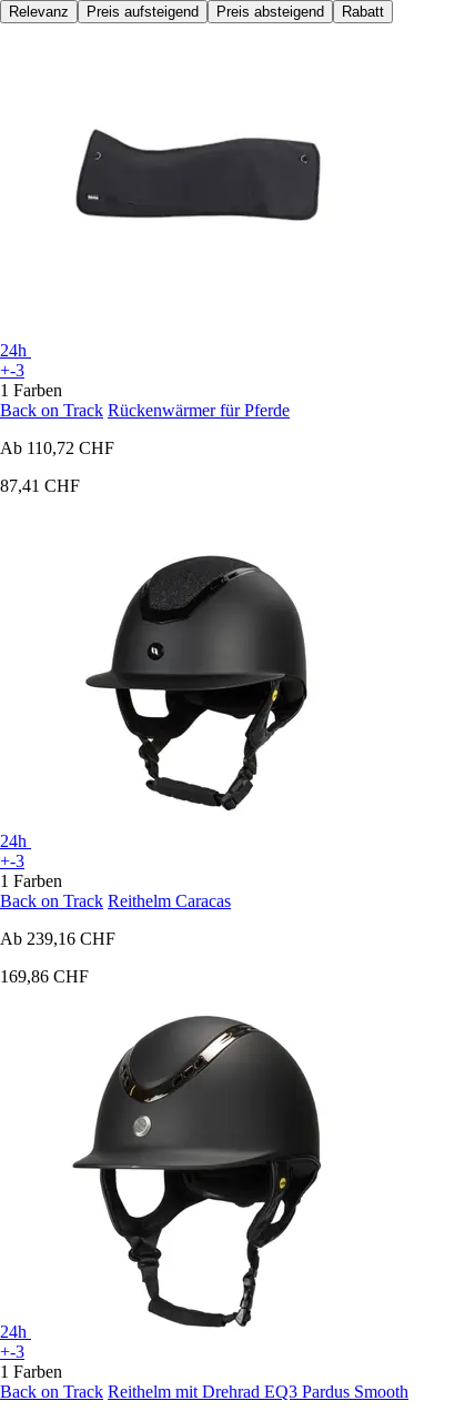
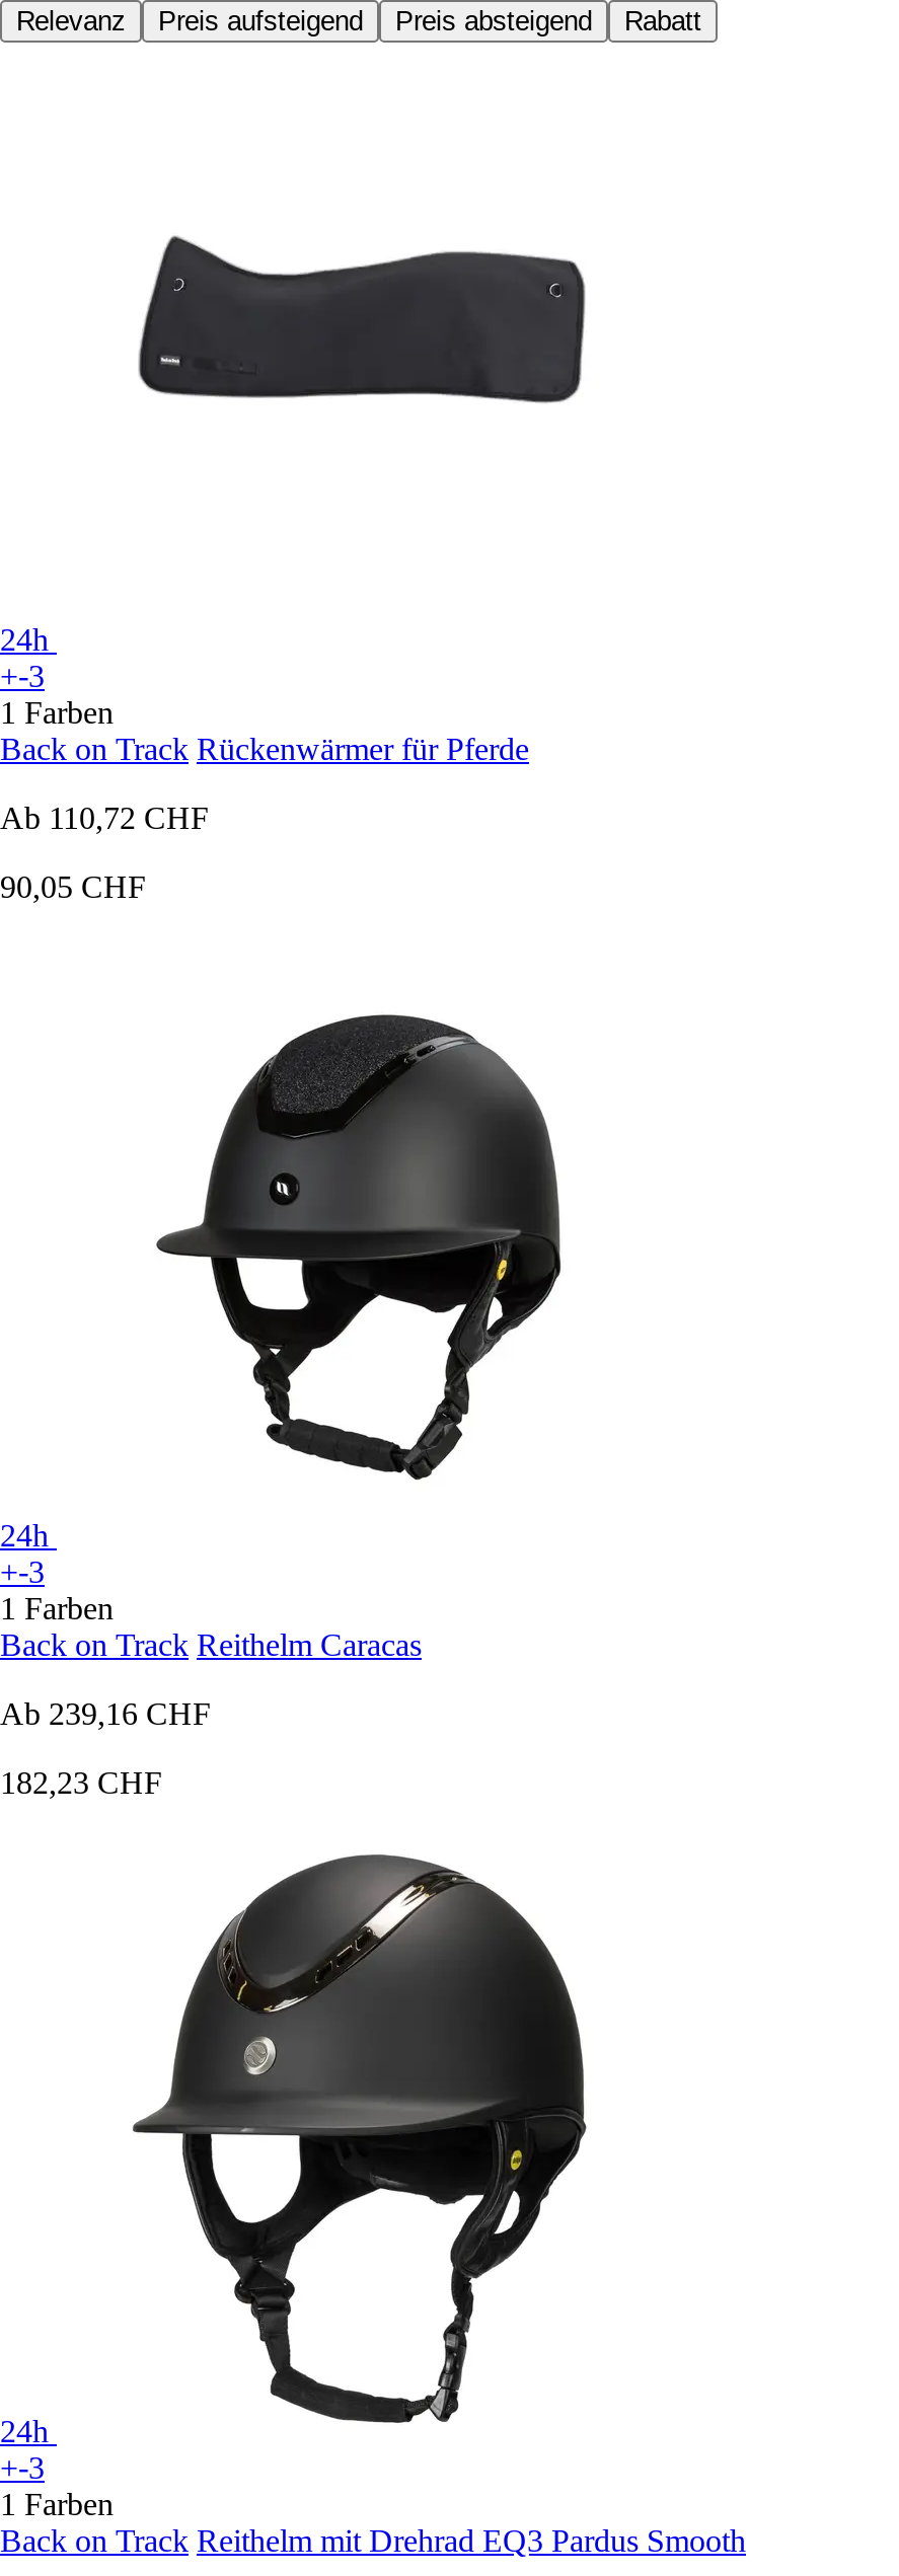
[0,477,80,495] 87,41 CHF -> [0,870,146,905] 90,05 CHF
[0,967,89,986] 169,86 CHF -> [0,1766,162,1800] 182,23 CHF

